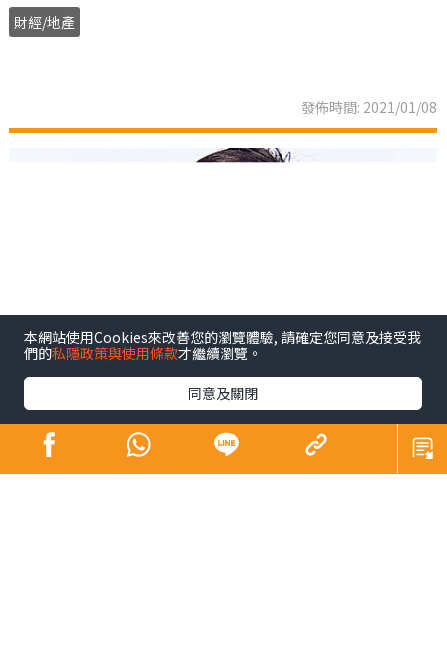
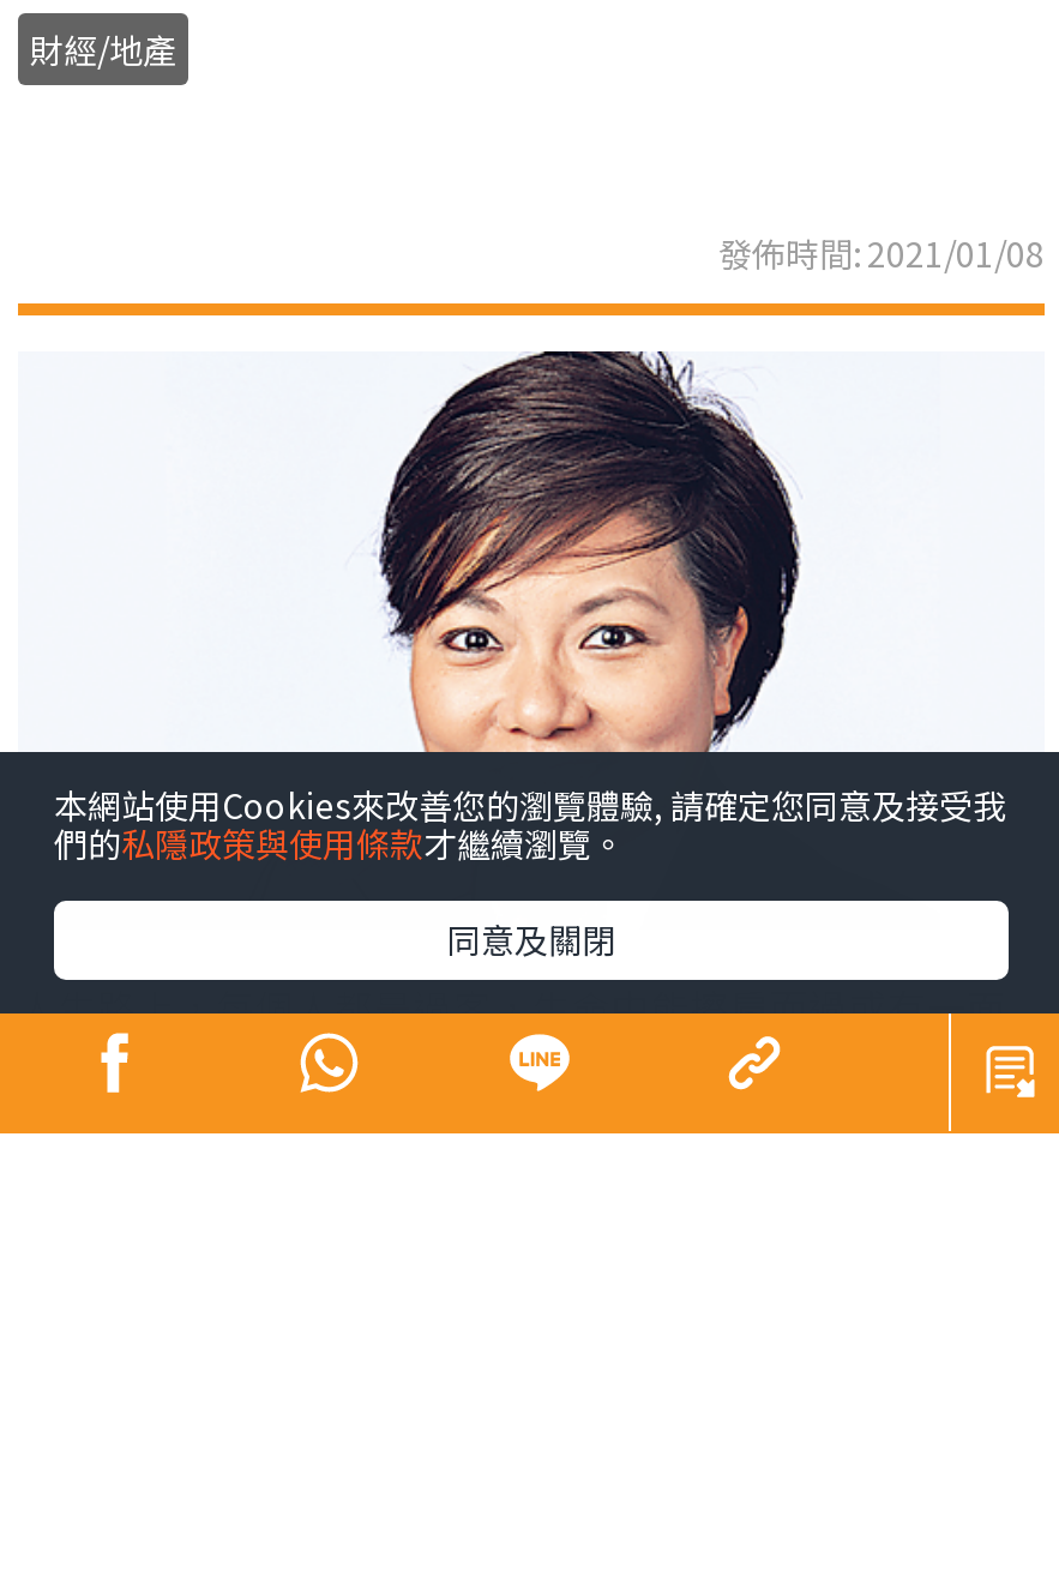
none -> [373,385,802,754] [image]

